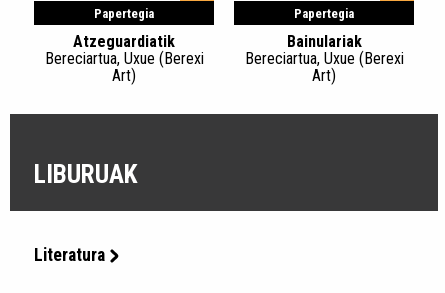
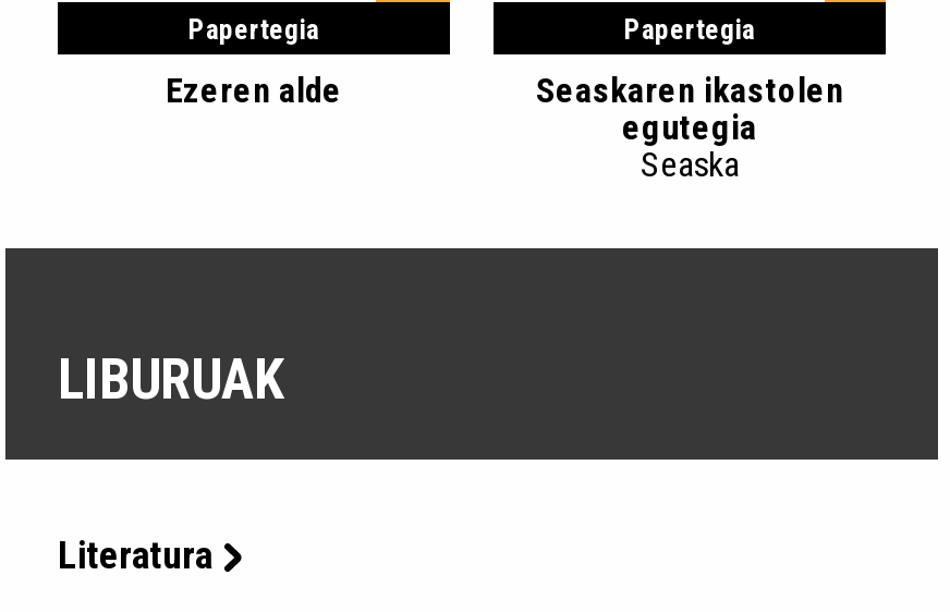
[44,32,203,85] Atzeguardiatik | Bereciartua, Uxue (Berexi | Art) -> [166,69,342,111] Ezeren alde
[244,32,403,85] Bainulariak | Bereciartua, Uxue (Berexi | Art) -> [536,69,843,185] Seaskaren ikastolen | egutegia | Seaska

